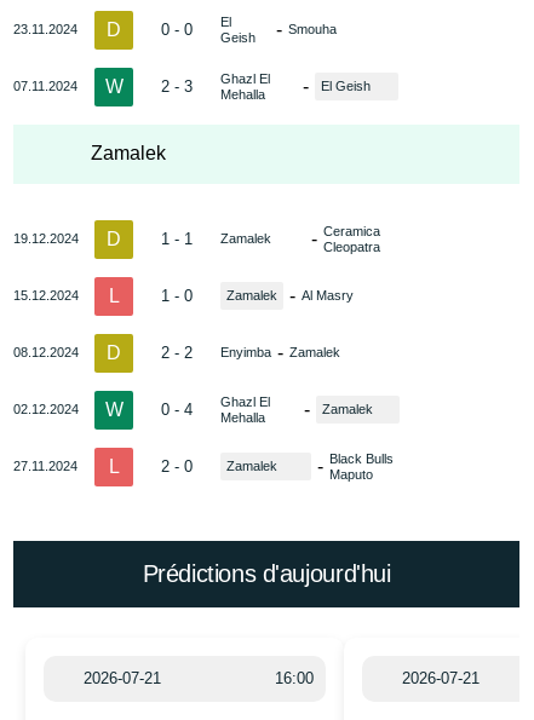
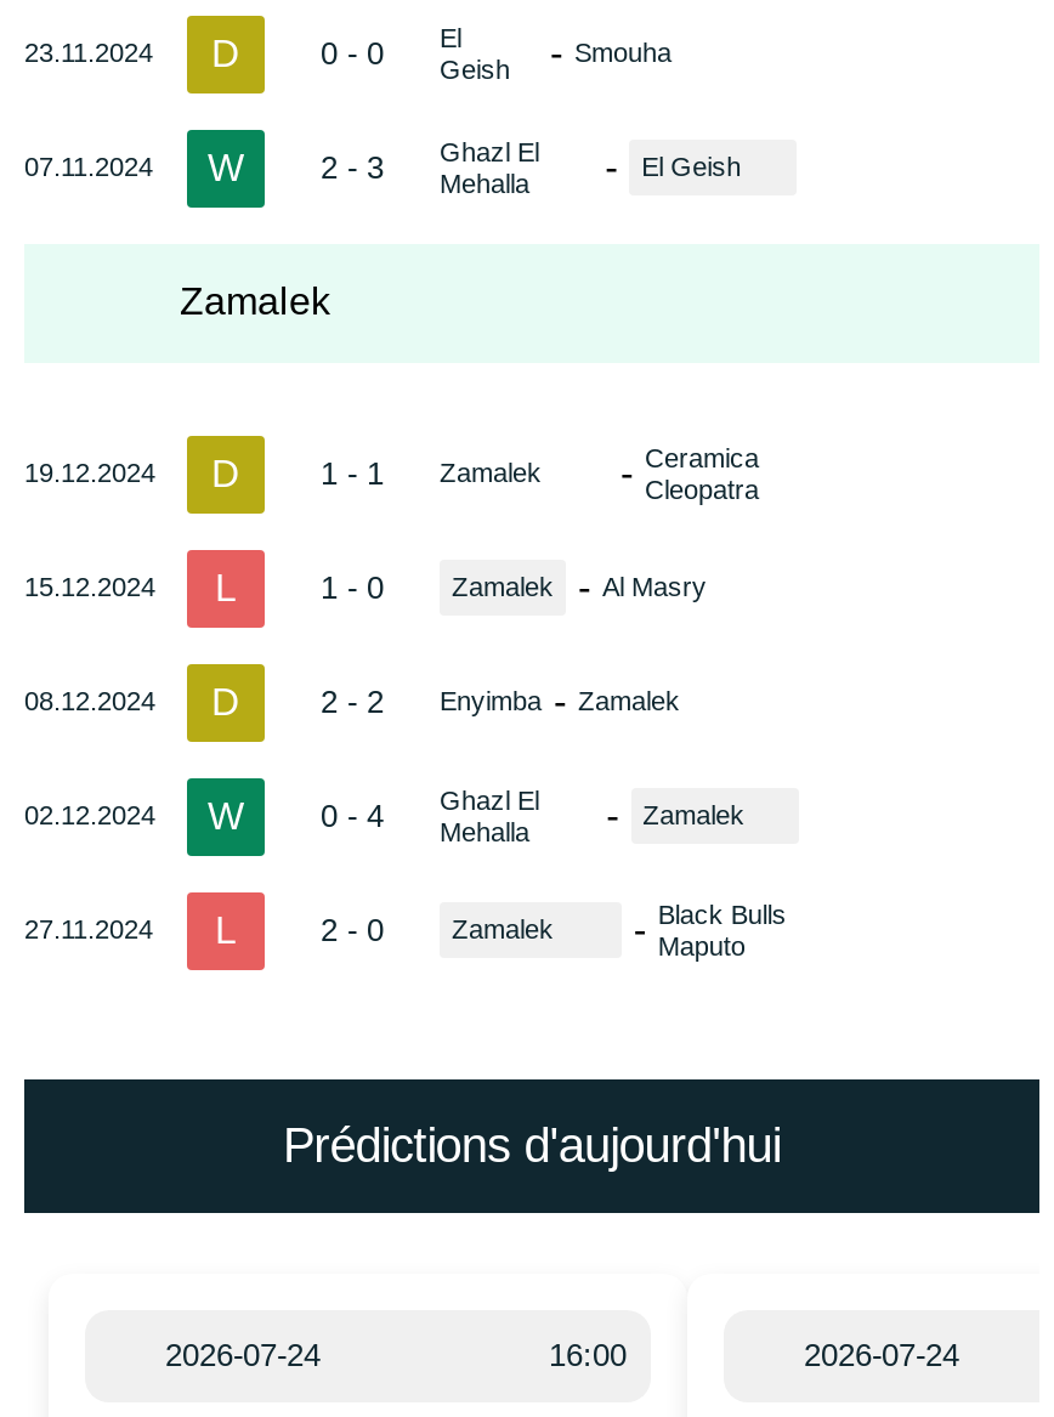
[84,669,161,687] 2026-07-21 -> [165,1336,321,1372] 2026-07-24
[402,669,480,687] 2026-07-21 -> [804,1336,959,1372] 2026-07-24

